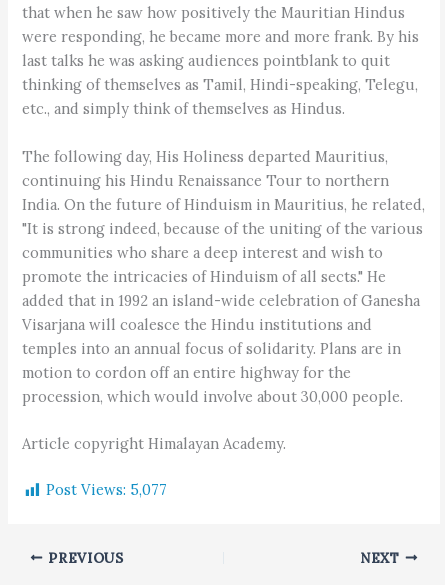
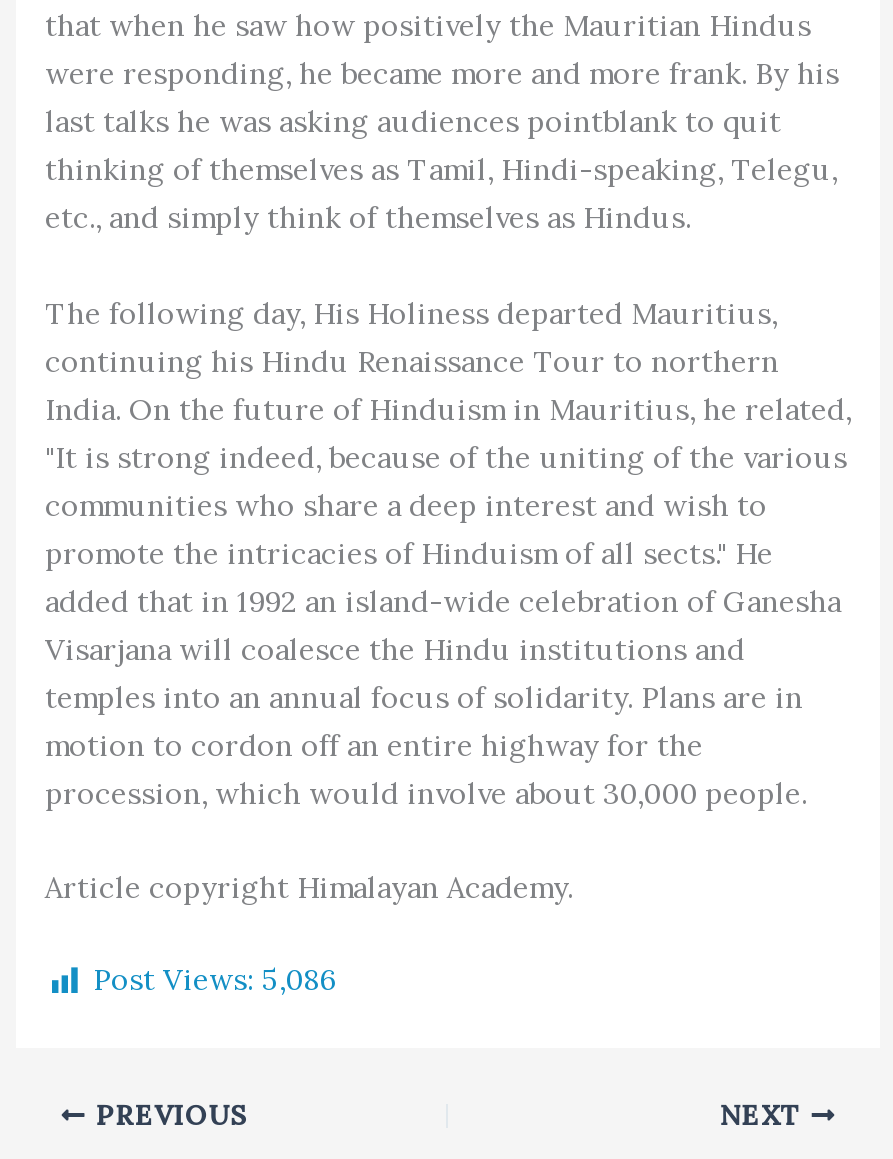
[46,480,167,499] Post Views: 5,077 -> [93,961,335,999] Post Views: 5,086

